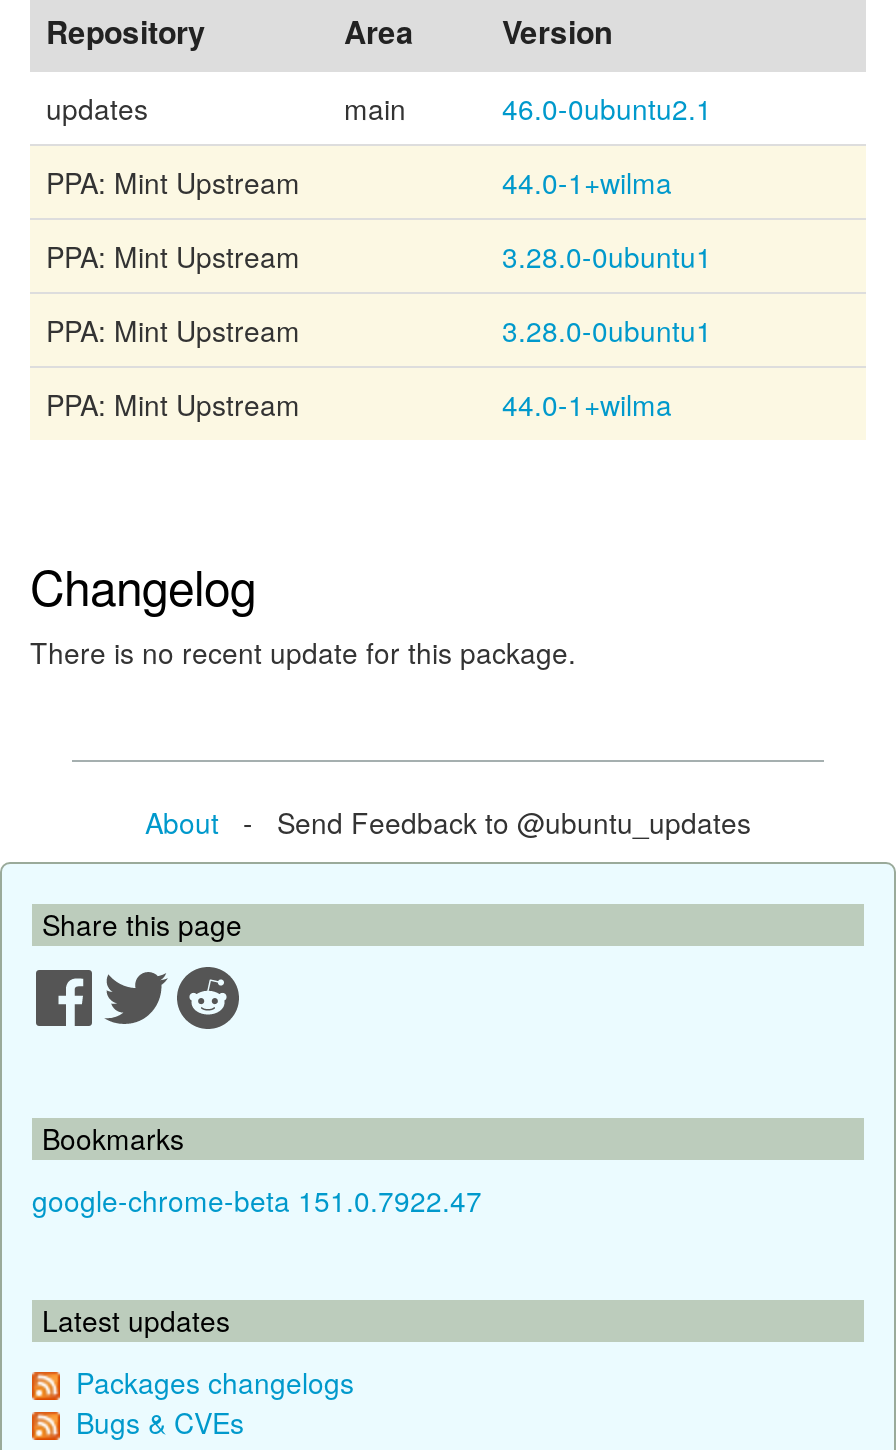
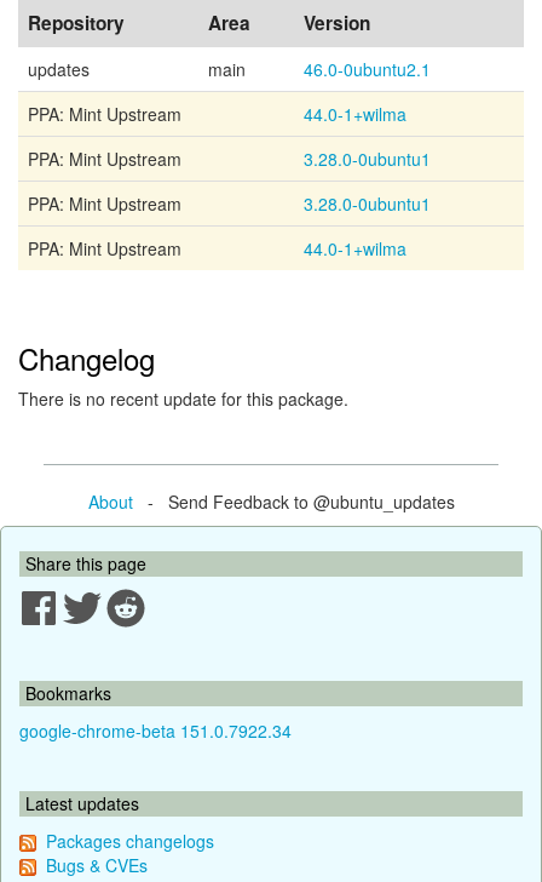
[32,1179,482,1219] google-chrome-beta 151.0.7922.47 -> [19,718,292,742] google-chrome-beta 151.0.7922.34

